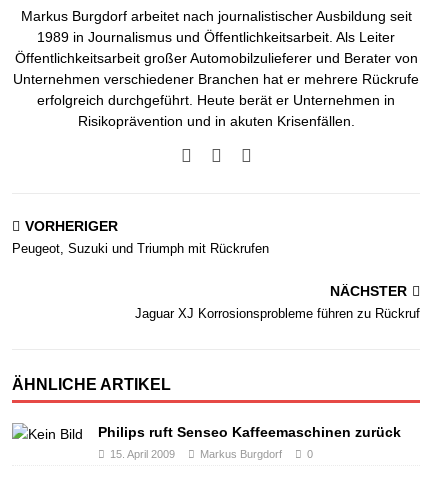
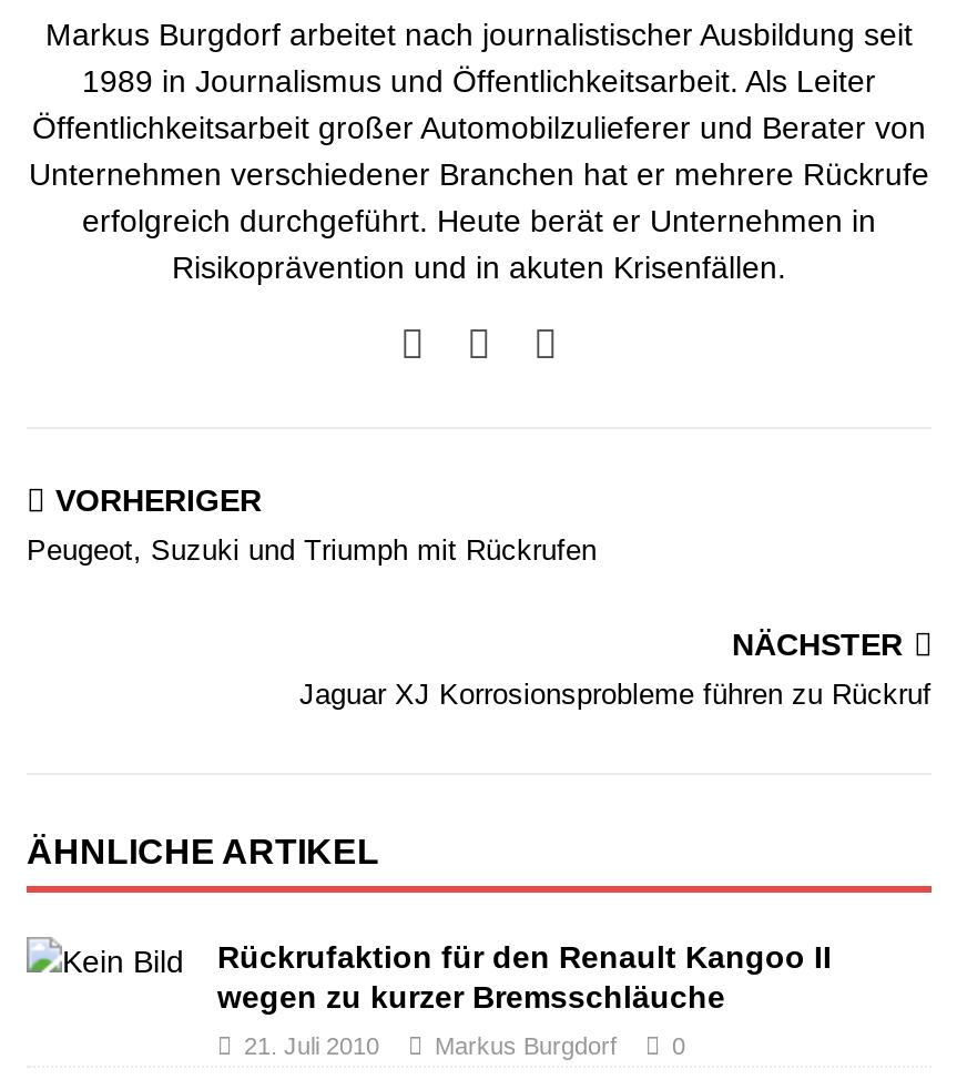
[98,424,401,440] Philips ruft Senseo Kaffeemaschinen zurück -> [217,939,832,1015] Rückrufaktion für den Renault Kangoo II | wegen zu kurzer Bremsschläuche
[110,448,175,460] 15. April 2009 -> [244,1032,379,1059] 21. Juli 2010

